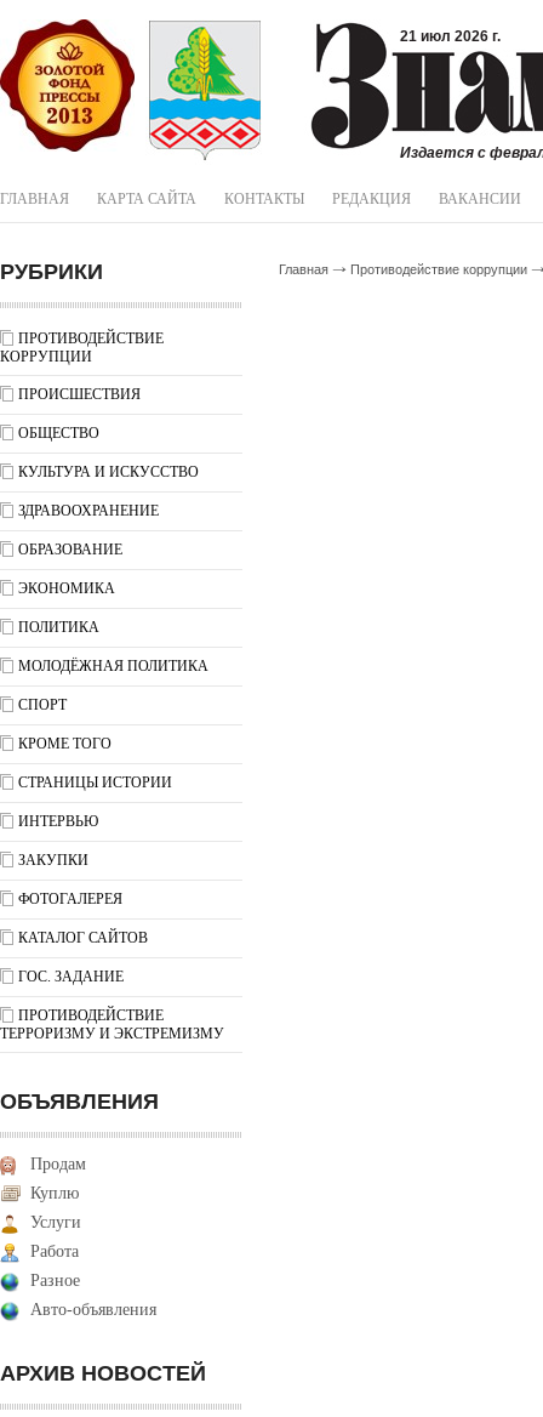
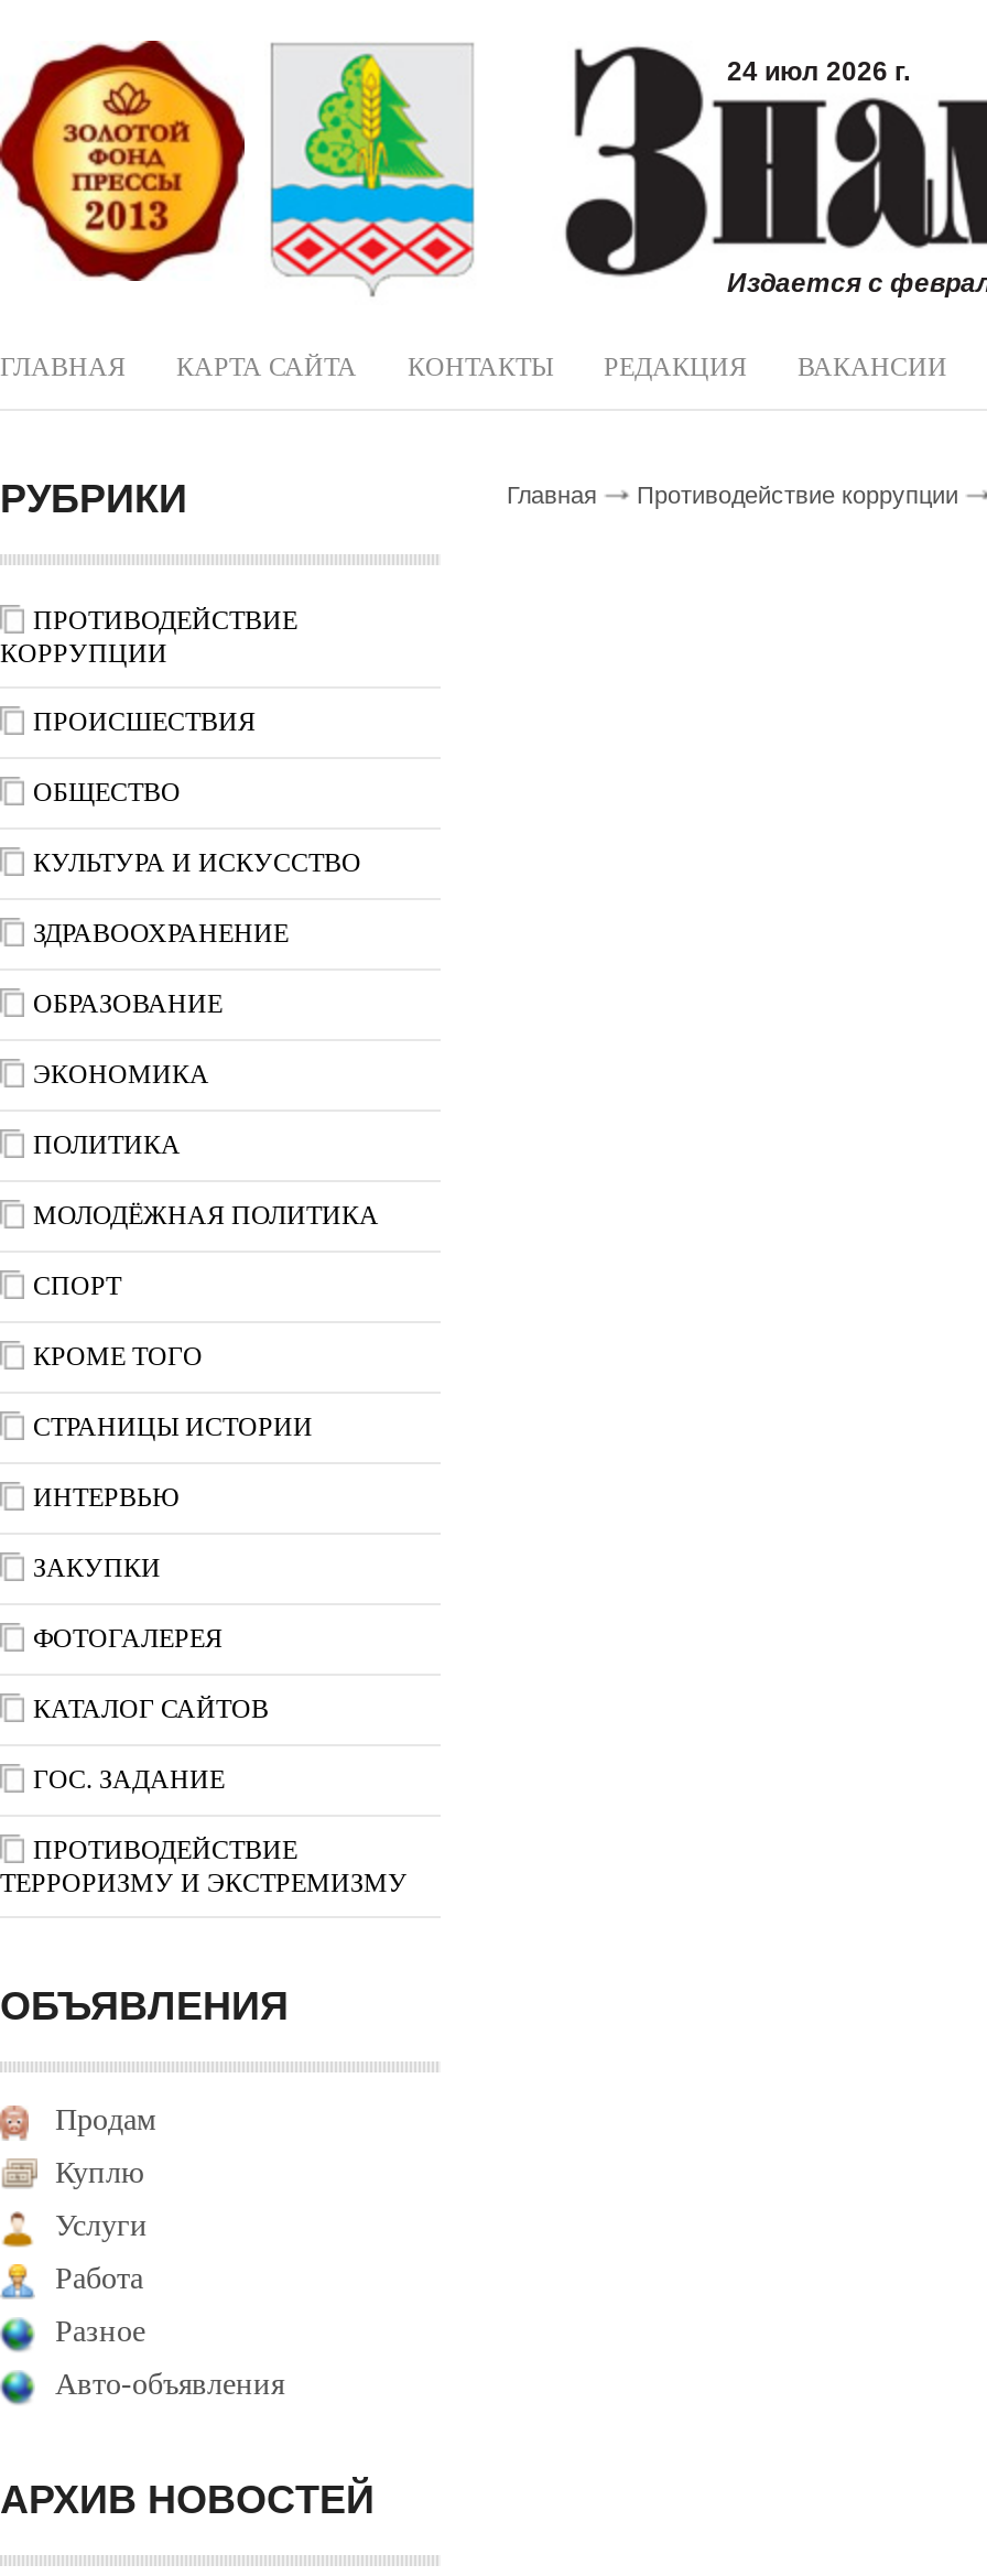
[400,28,501,45] 21 июл 2026 г. -> [727,56,910,87] 24 июл 2026 г.

